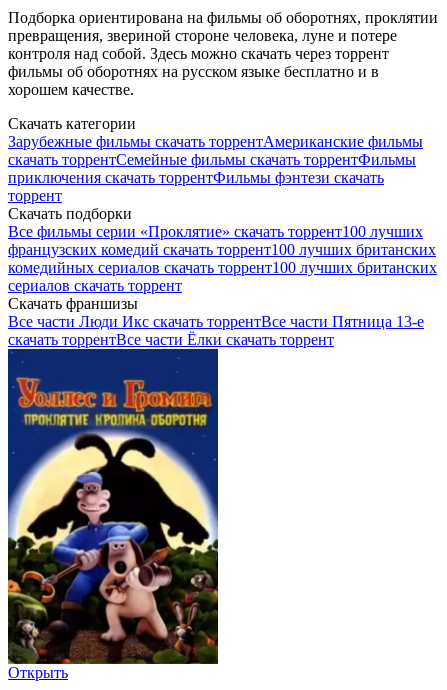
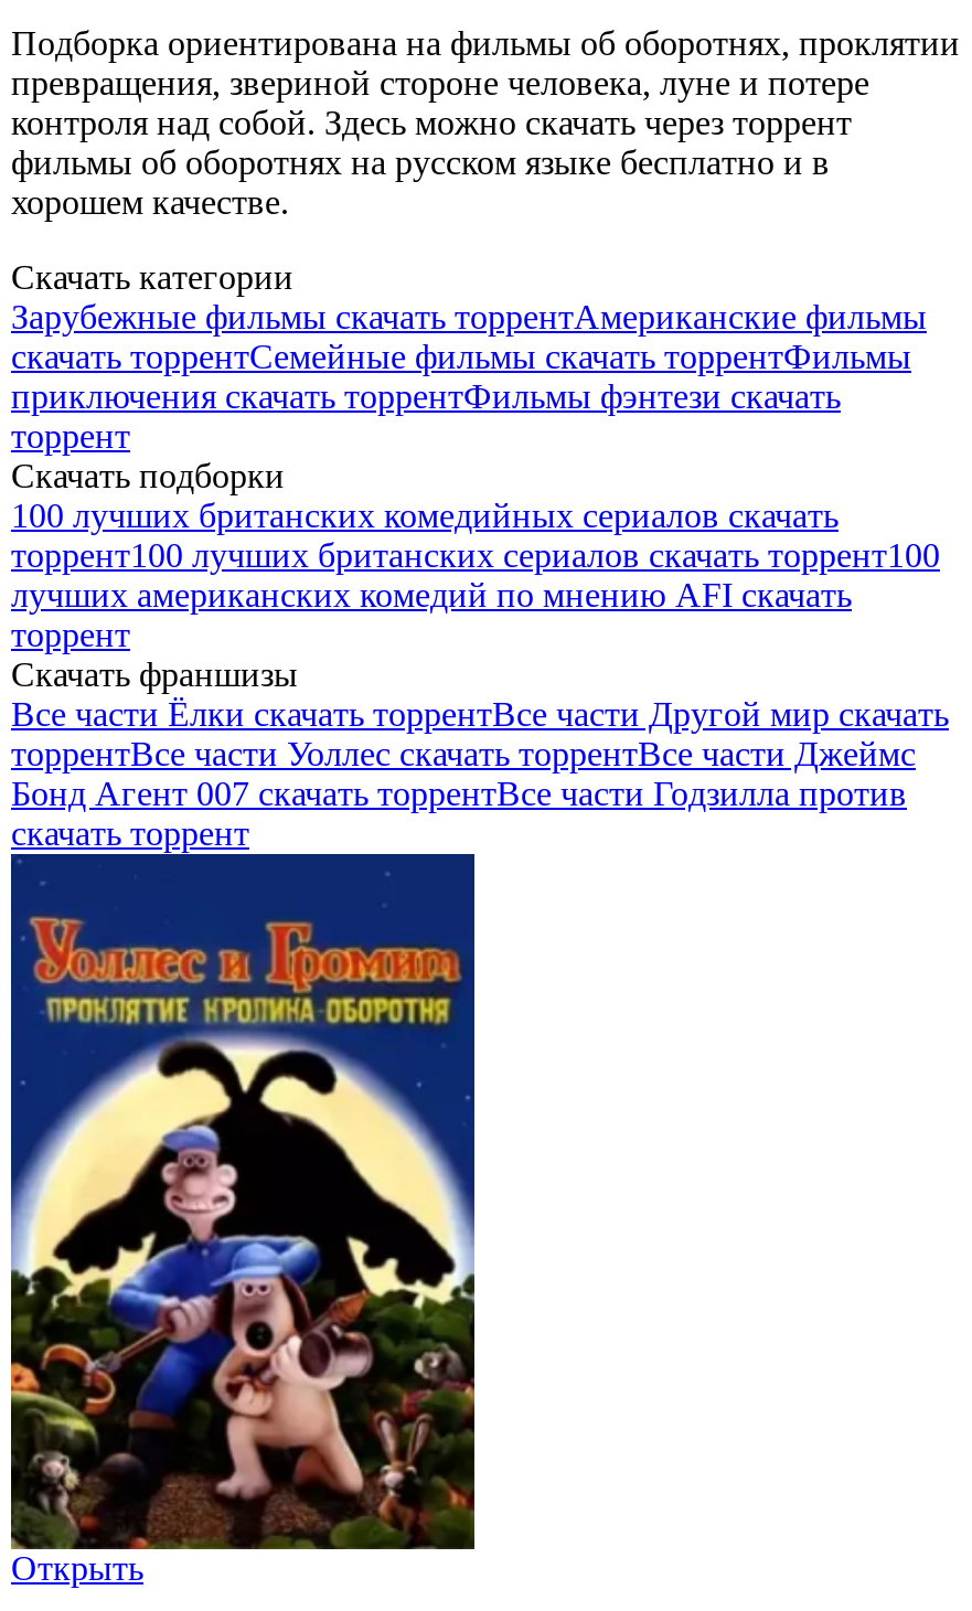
[8,223,437,294] Все фильмы серии «Проклятие» скачать торрент100 лучших | французских комедий скачать торрент100 лучших британских | комедийных сериалов скачать торрент100 лучших британских | сериалов скачать торрент -> [11,496,940,653] 100 лучших британских комедийных сериалов скачать | торрент100 лучших британских сериалов скачать торрент100 | лучших американских комедий по мнению AFI скачать | торрент
[8,313,424,348] Все части Люди Икс скачать торрентВсе части Пятница 13-е | скачать торрентВсе части Ёлки скачать торрент -> [11,695,949,851] Все части Ёлки скачать торрентВсе части Другой мир скачать | торрентВсе части Уоллес скачать торрентВсе части Джеймс | Бонд Агент 007 скачать торрентВсе части Годзилла против | скачать торрент

